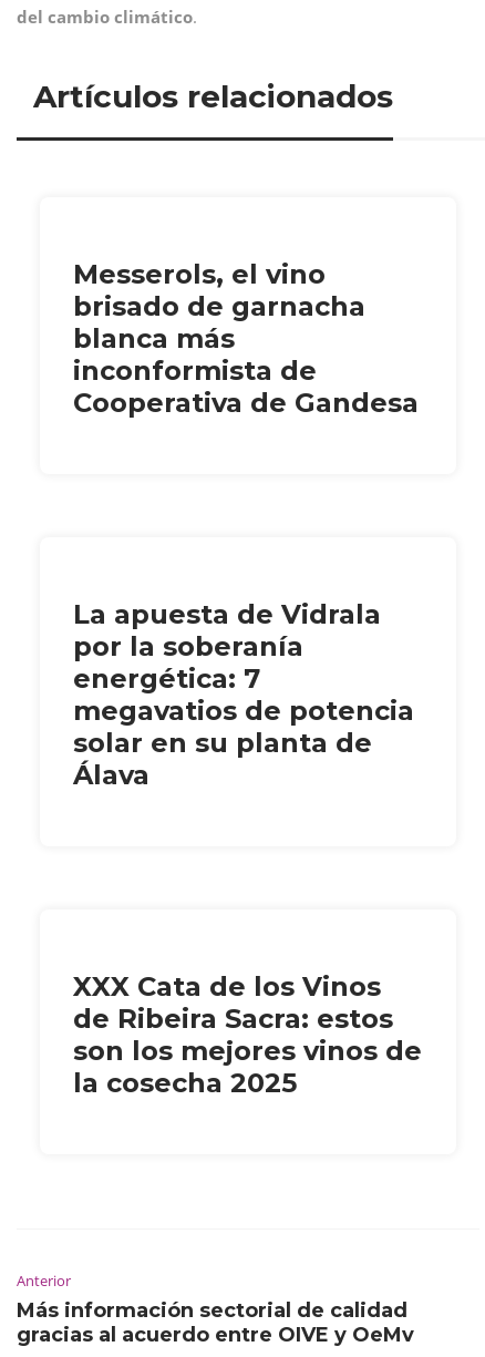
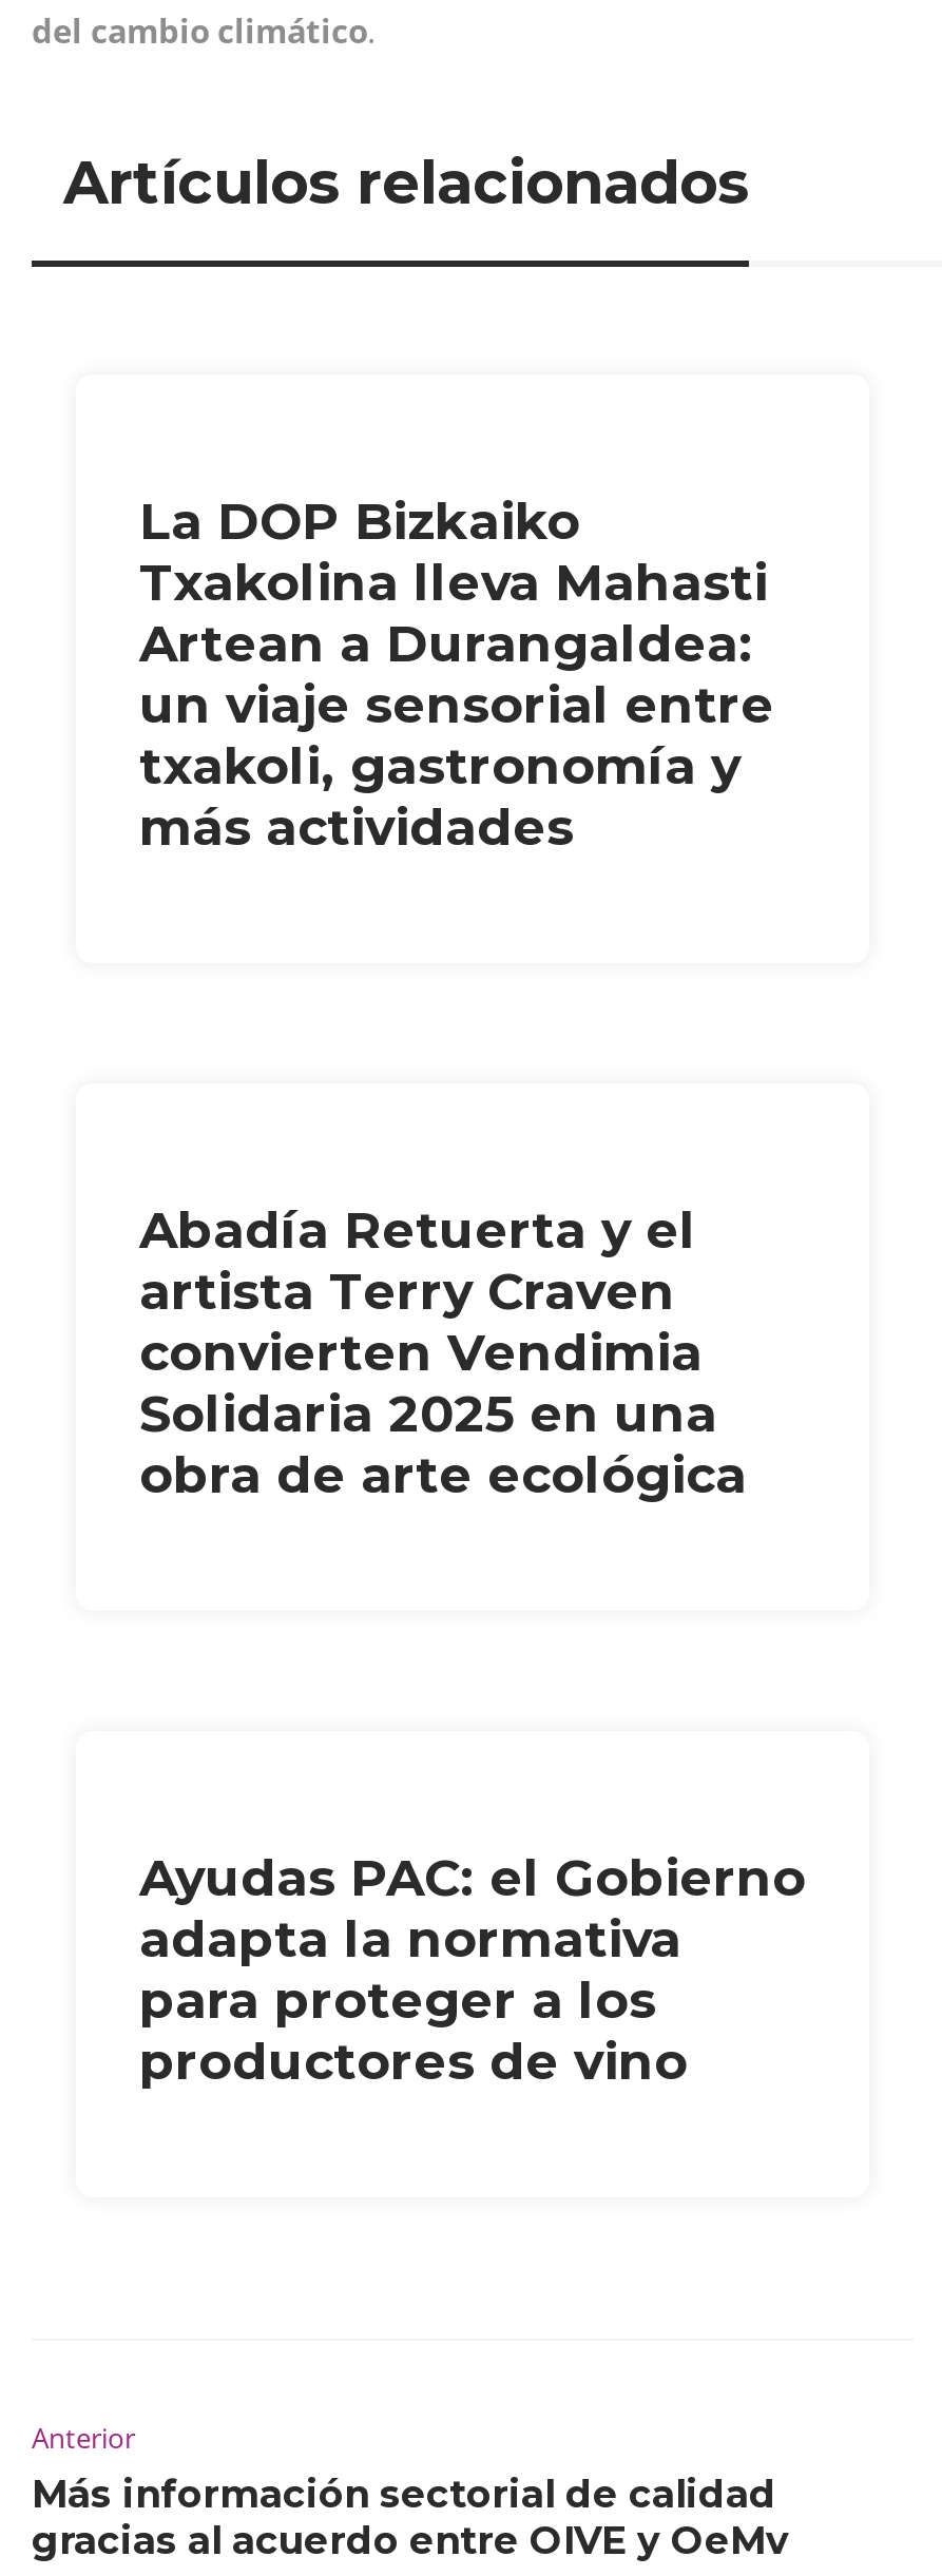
[73,258,419,419] Messerols, el vino | brisado de garnacha | blanca más | inconformista de | Cooperativa de Gandesa -> [139,490,774,857] La DOP Bizkaiko | Txakolina lleva Mahasti | Artean a Durangaldea: | un viaje sensorial entre | txakoli, gastronomía y | más actividades
[73,598,414,791] La apuesta de Vidrala | por la soberanía | energética: 7 | megavatios de potencia | solar en su planta de | Álava -> [139,1199,747,1505] Abadía Retuerta y el | artista Terry Craven | convierten Vendimia | Solidaria 2025 en una | obra de arte ecológica
[73,970,422,1099] XXX Cata de los Vinos | de Ribeira Sacra: estos | son los mejores vinos de | la cosecha 2025 -> [139,1847,806,2092] Ayudas PAC: el Gobierno | adapta la normativa | para proteger a los | productores de vino

